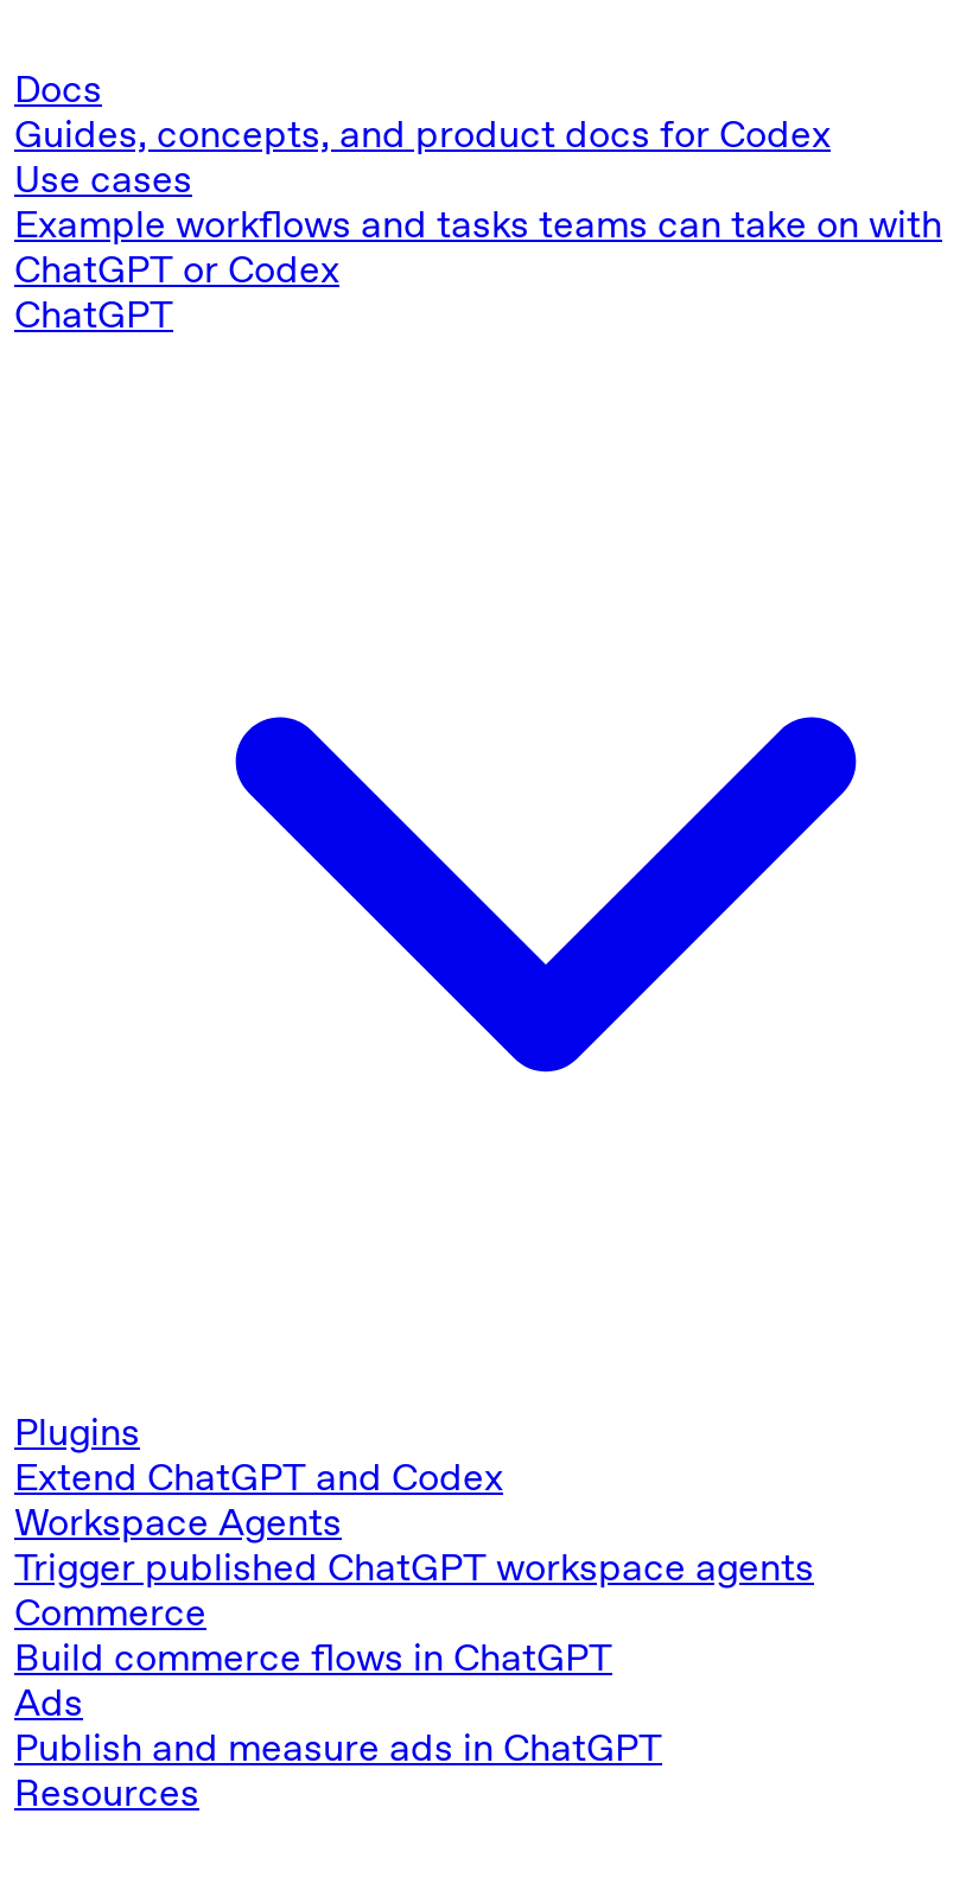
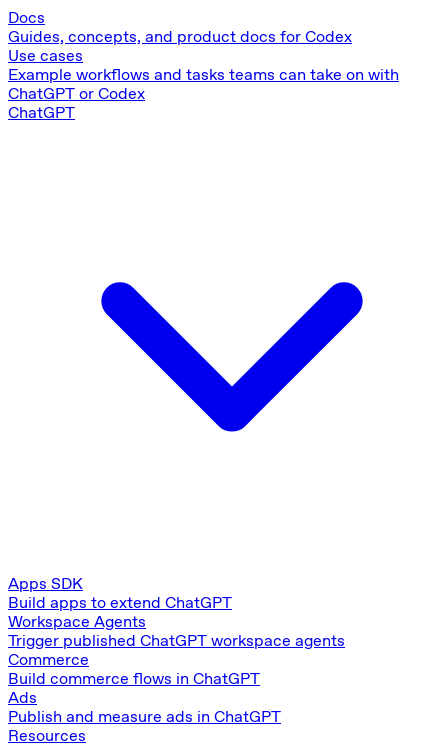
[14,1409,503,1500] Plugins | Extend ChatGPT and Codex -> [8,574,232,612] Apps SDK | Build apps to extend ChatGPT

